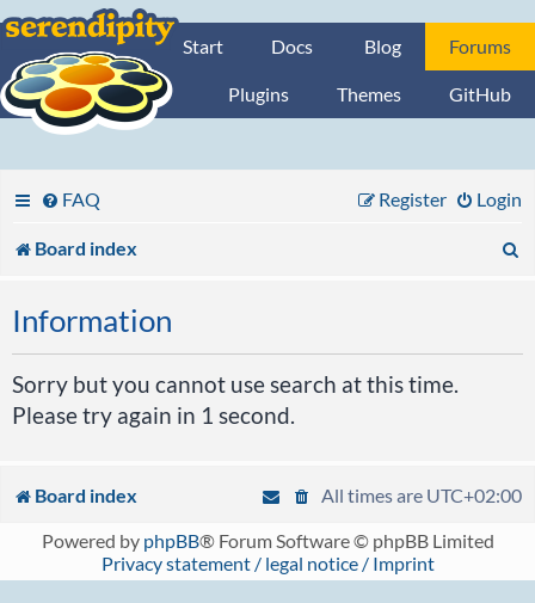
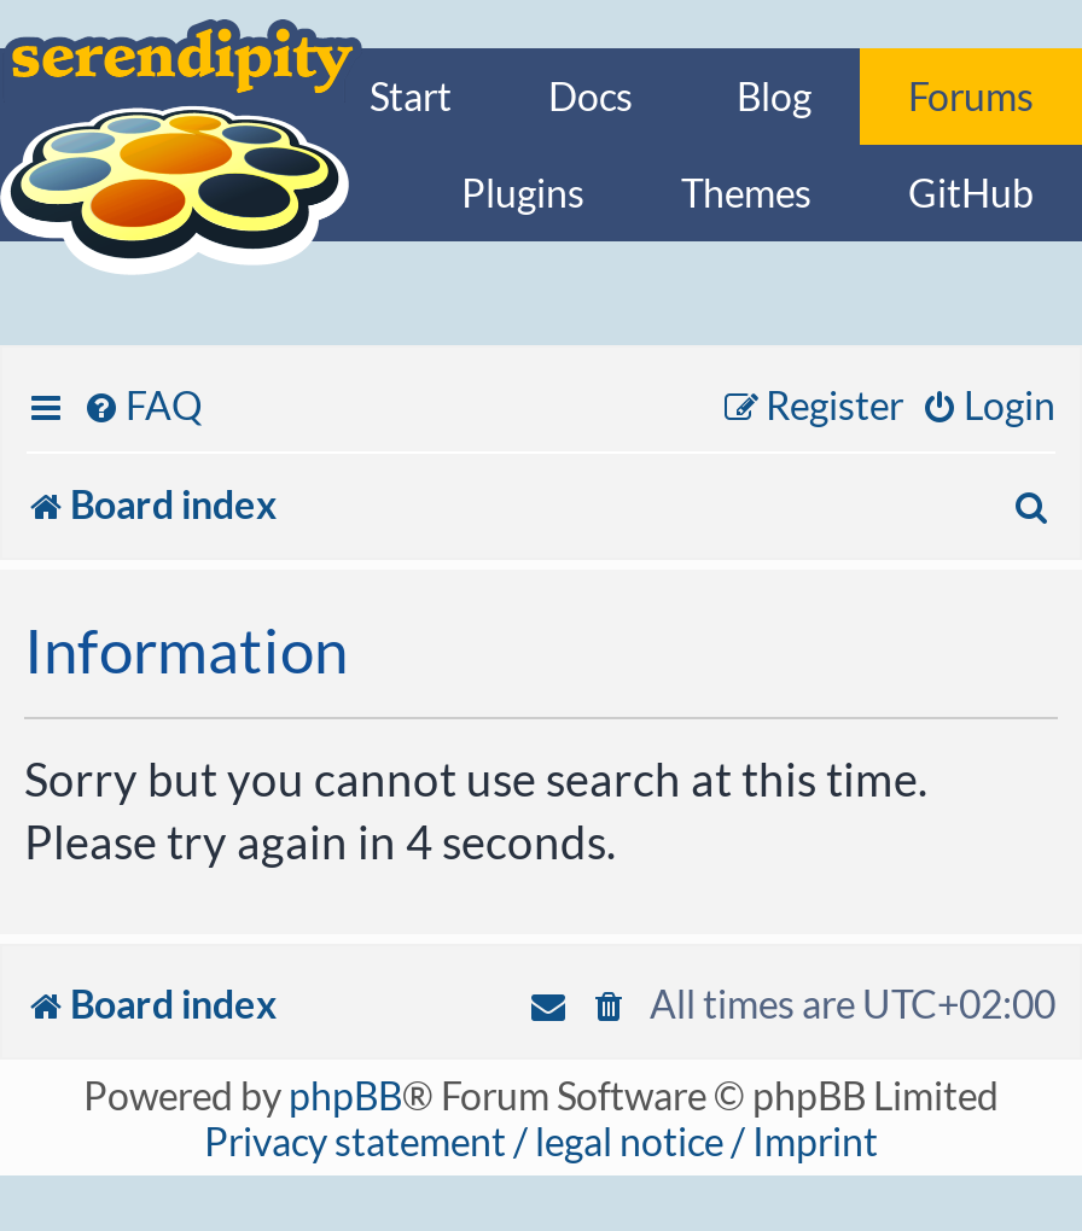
[12,402,295,429] Please try again in 1 second. -> [24,814,616,870] Please try again in 4 seconds.

